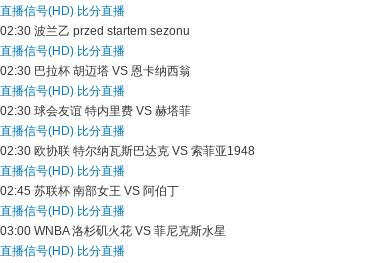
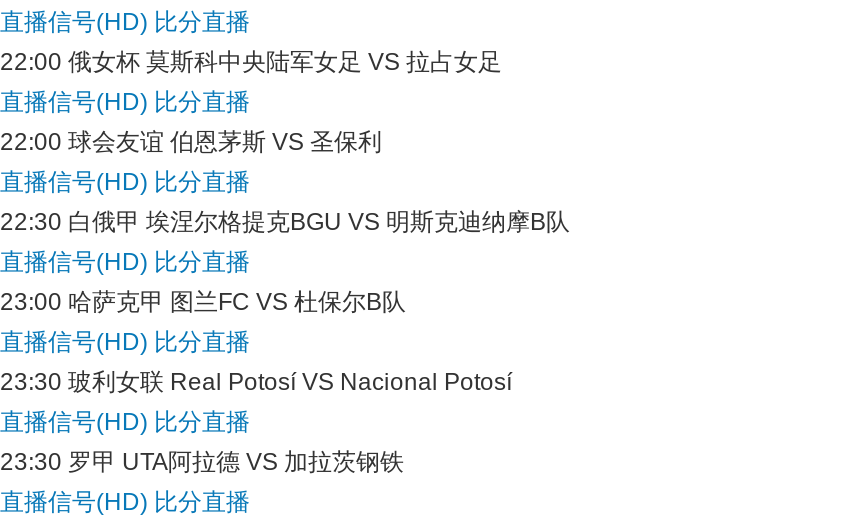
[0,24,190,38] 02:30 波兰乙przed startem sezonu -> [0,48,502,76] 22:00 俄女杯莫斯科中央陆军女足 VS 拉占女足
[0,64,191,78] 02:30 巴拉杯胡迈塔 VS 恩卡纳西翁 -> [0,128,382,156] 22:00 球会友谊伯恩茅斯 VS 圣保利
[0,104,191,118] 02:30 球会友谊特内里费 VS 赫塔菲 -> [0,208,570,236] 22:30 白俄甲埃涅尔格提克BGU VS 明斯克迪纳摩B队
[0,144,255,158] 02:30 欧协联特尔纳瓦斯巴达克 VS 索菲亚1948 -> [0,288,406,316] 23:00 哈萨克甲图兰FC VS 杜保尔B队
[0,184,179,198] 02:45 苏联杯南部女王 VS 阿伯丁 -> [0,368,512,396] 23:30 玻利女联Real Potosí VS Nacional Potosí
[0,224,226,238] 03:00 WNBA洛杉矶火花 VS 菲尼克斯水星 -> [0,448,404,476] 23:30 罗甲UTA阿拉德 VS 加拉茨钢铁

